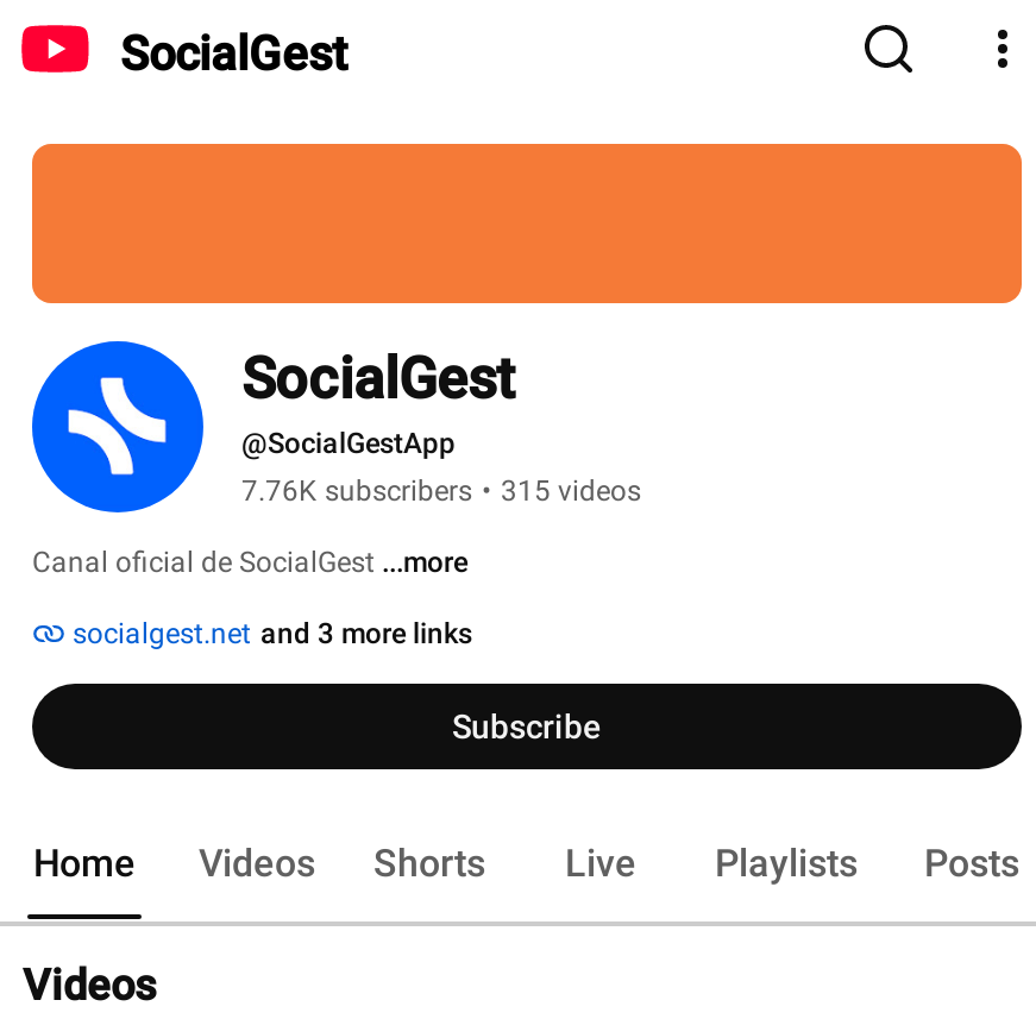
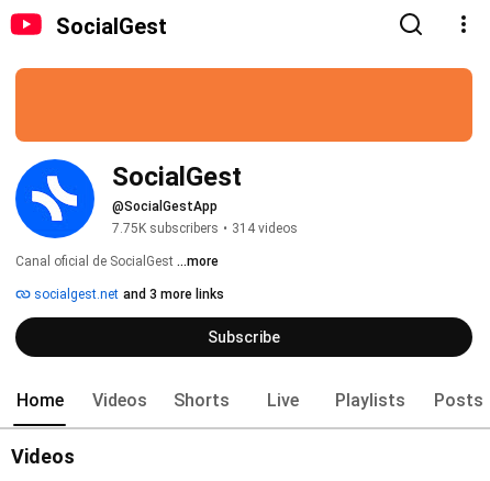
[241,474,641,508] 7.76K subscribers • 315 videos -> [112,221,298,236] 7.75K subscribers • 314 videos

